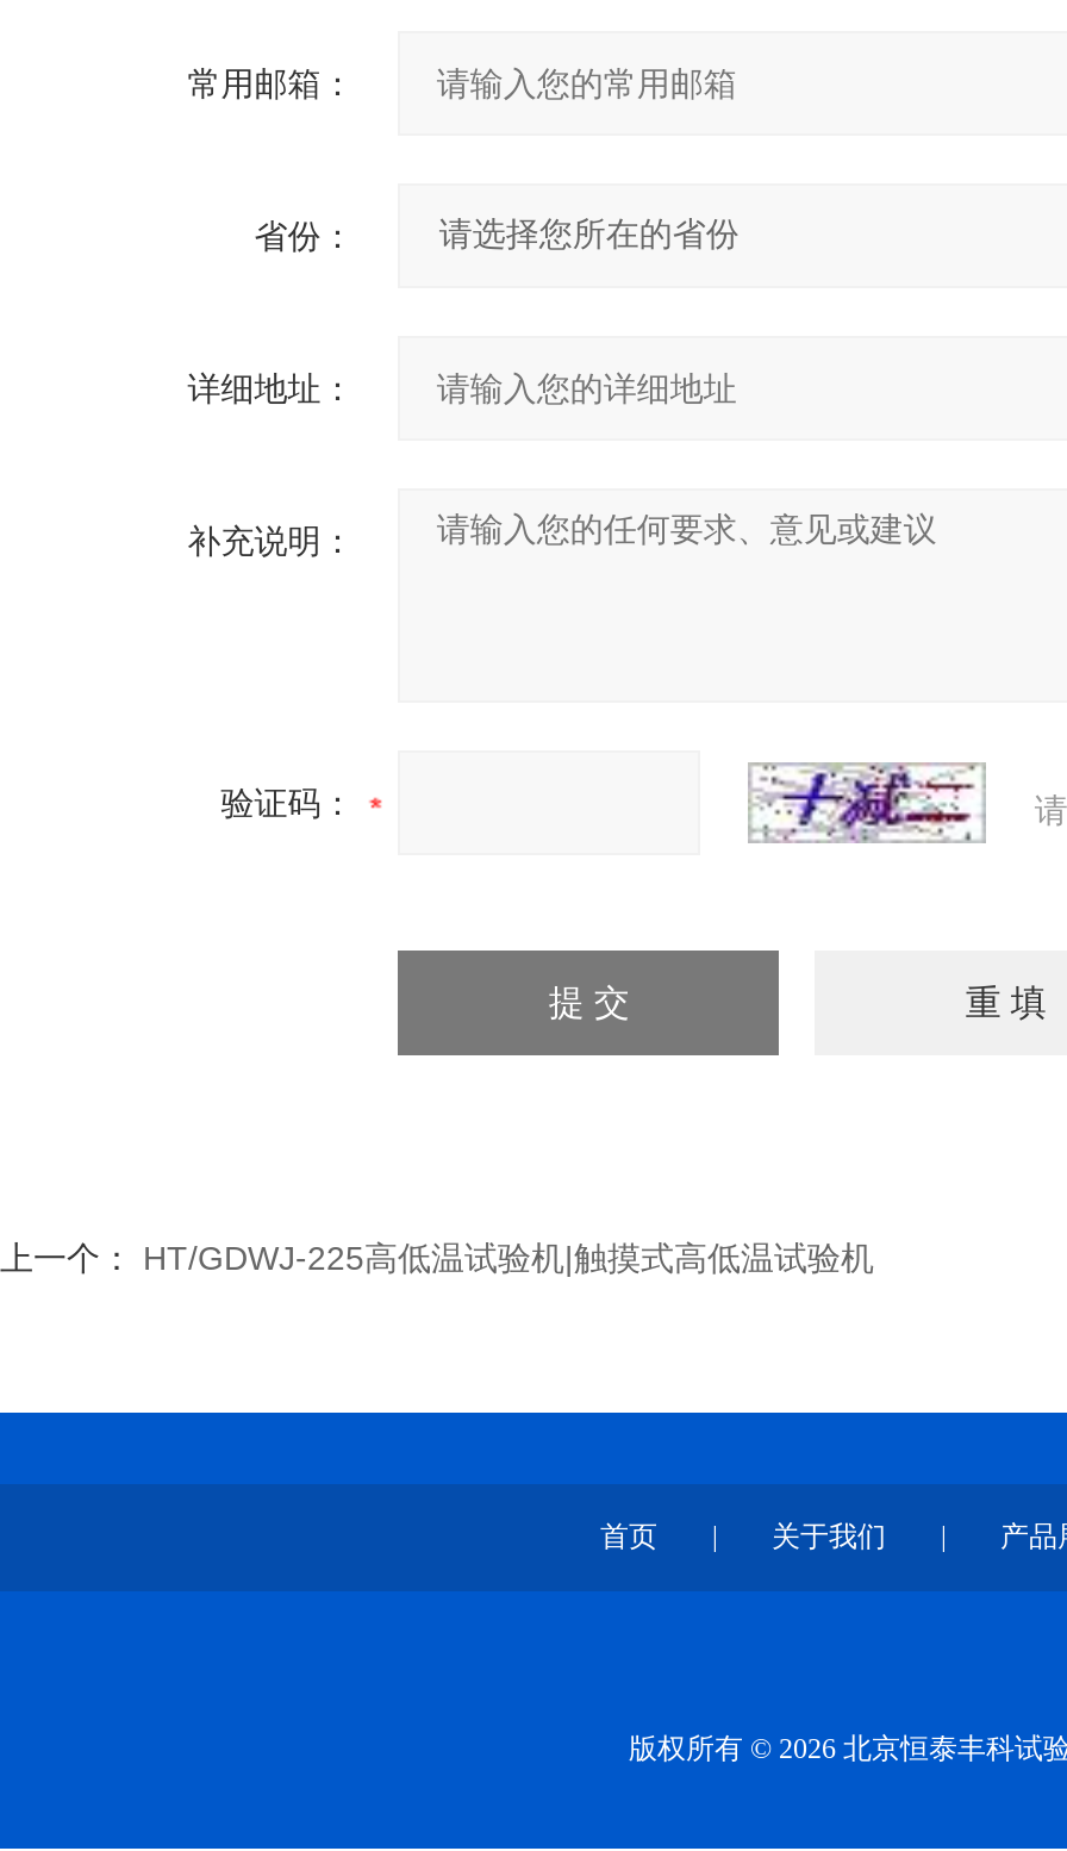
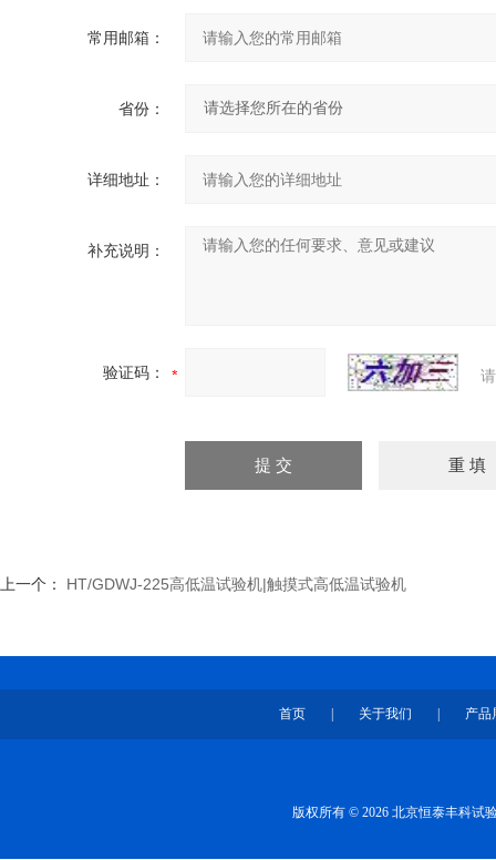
[762,765,972,841] [image] -> [351,355,457,390] [image]

